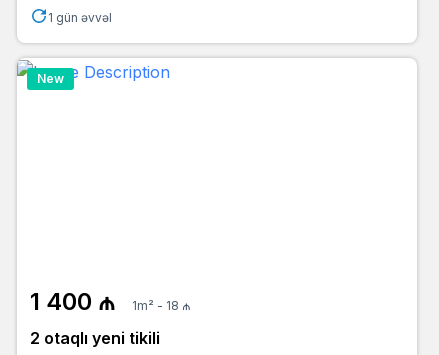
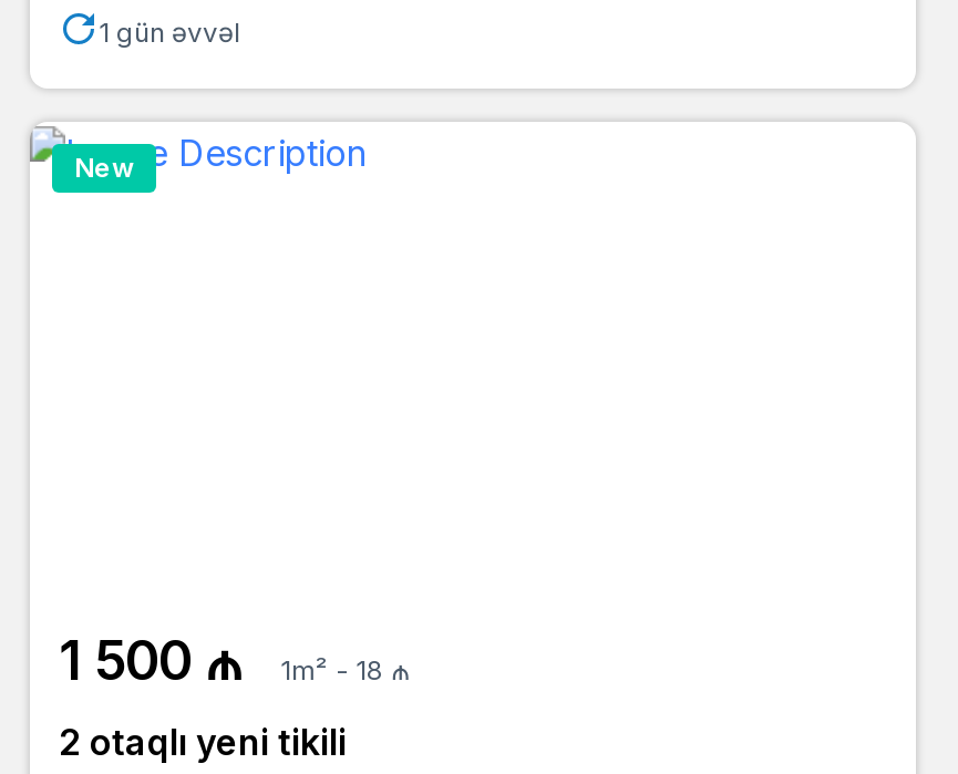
[30,287,116,316] 1 400 ₼ -> [59,629,245,693] 1 500 ₼

